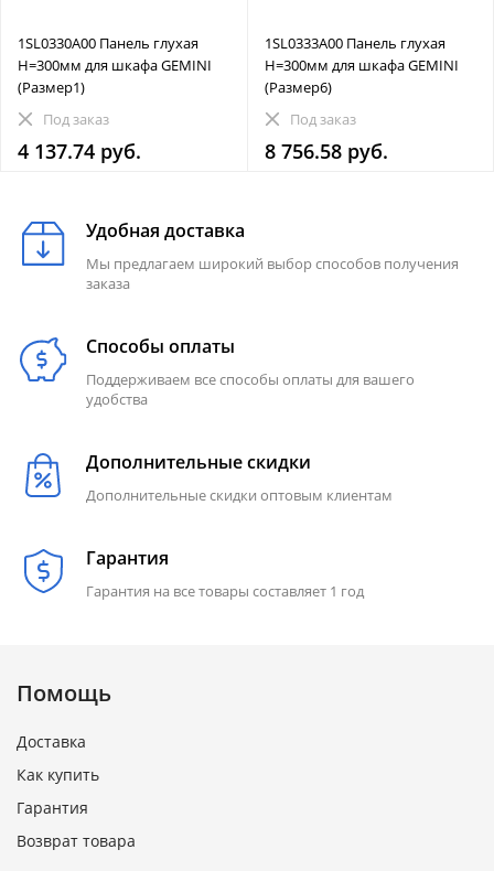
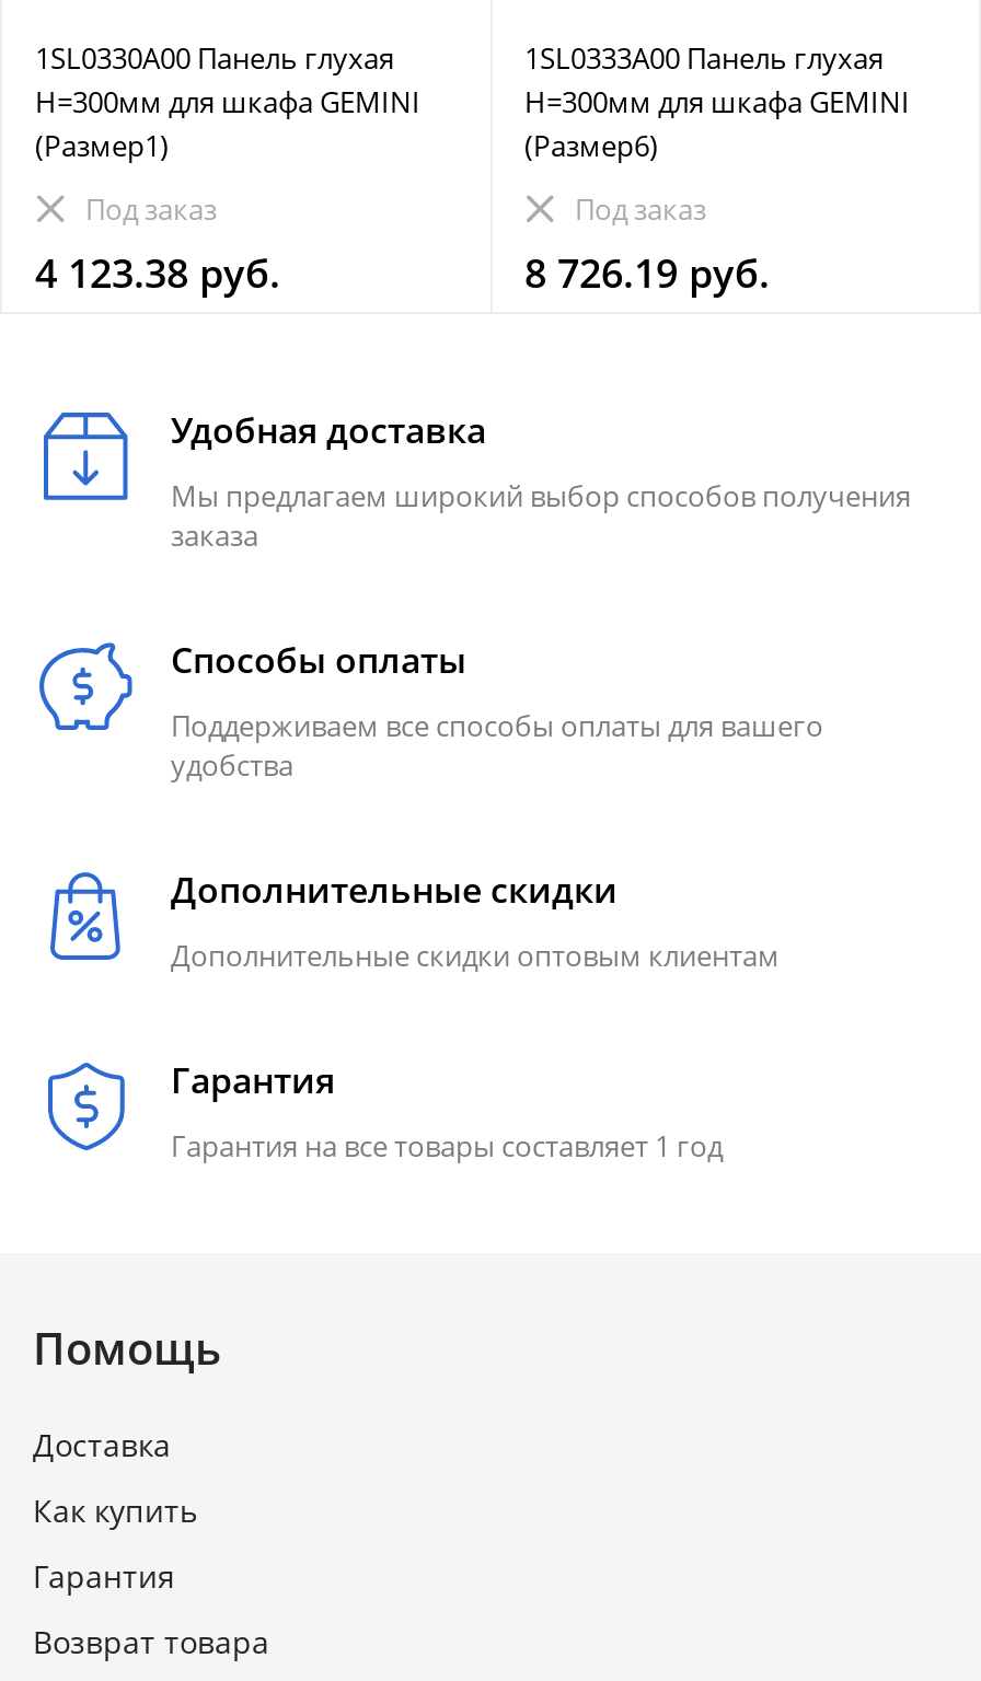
[18,137,141,164] 4 137.74 руб. -> [35,245,280,298] 4 123.38 руб.
[264,137,388,164] 8 756.58 руб. -> [524,245,770,298] 8 726.19 руб.

